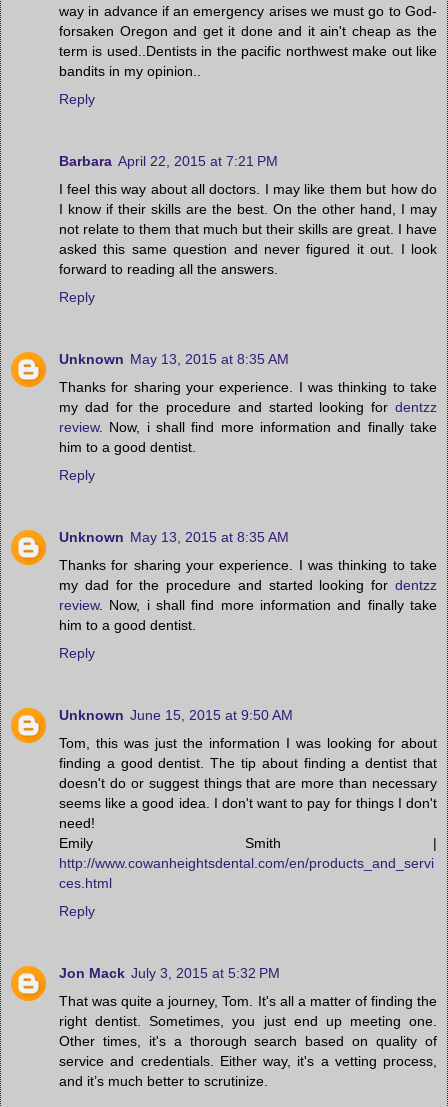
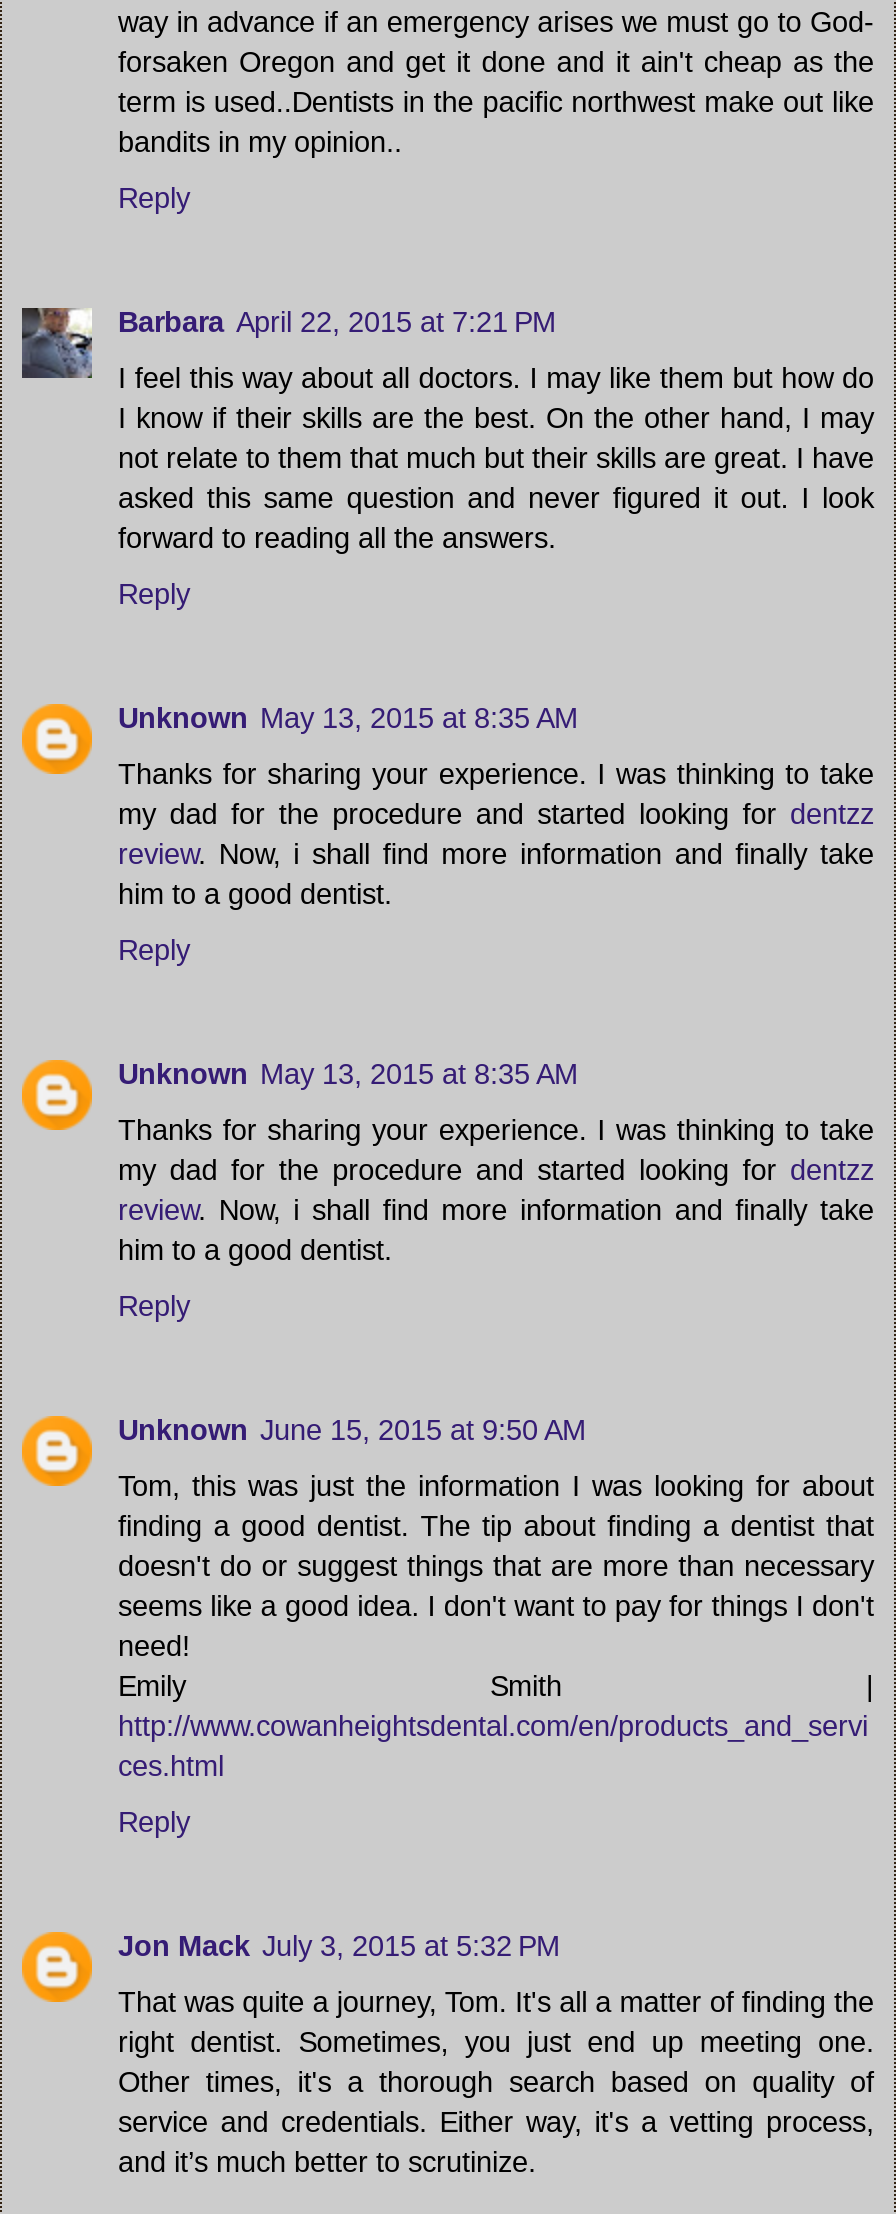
none -> [20,306,94,380] [image]

